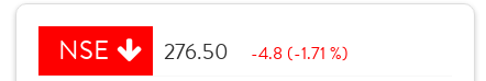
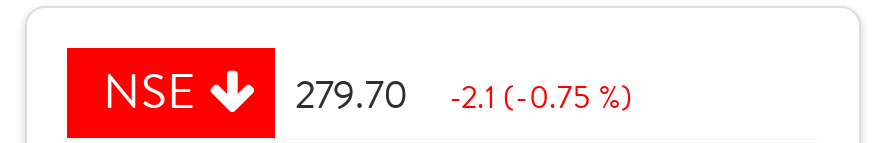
[164,35,229,68] 276.50 -> [295,64,409,124] 279.70
[251,40,349,67] -4.8 (-1.71 %) -> [449,74,633,122] -2.1 (-0.75 %)

